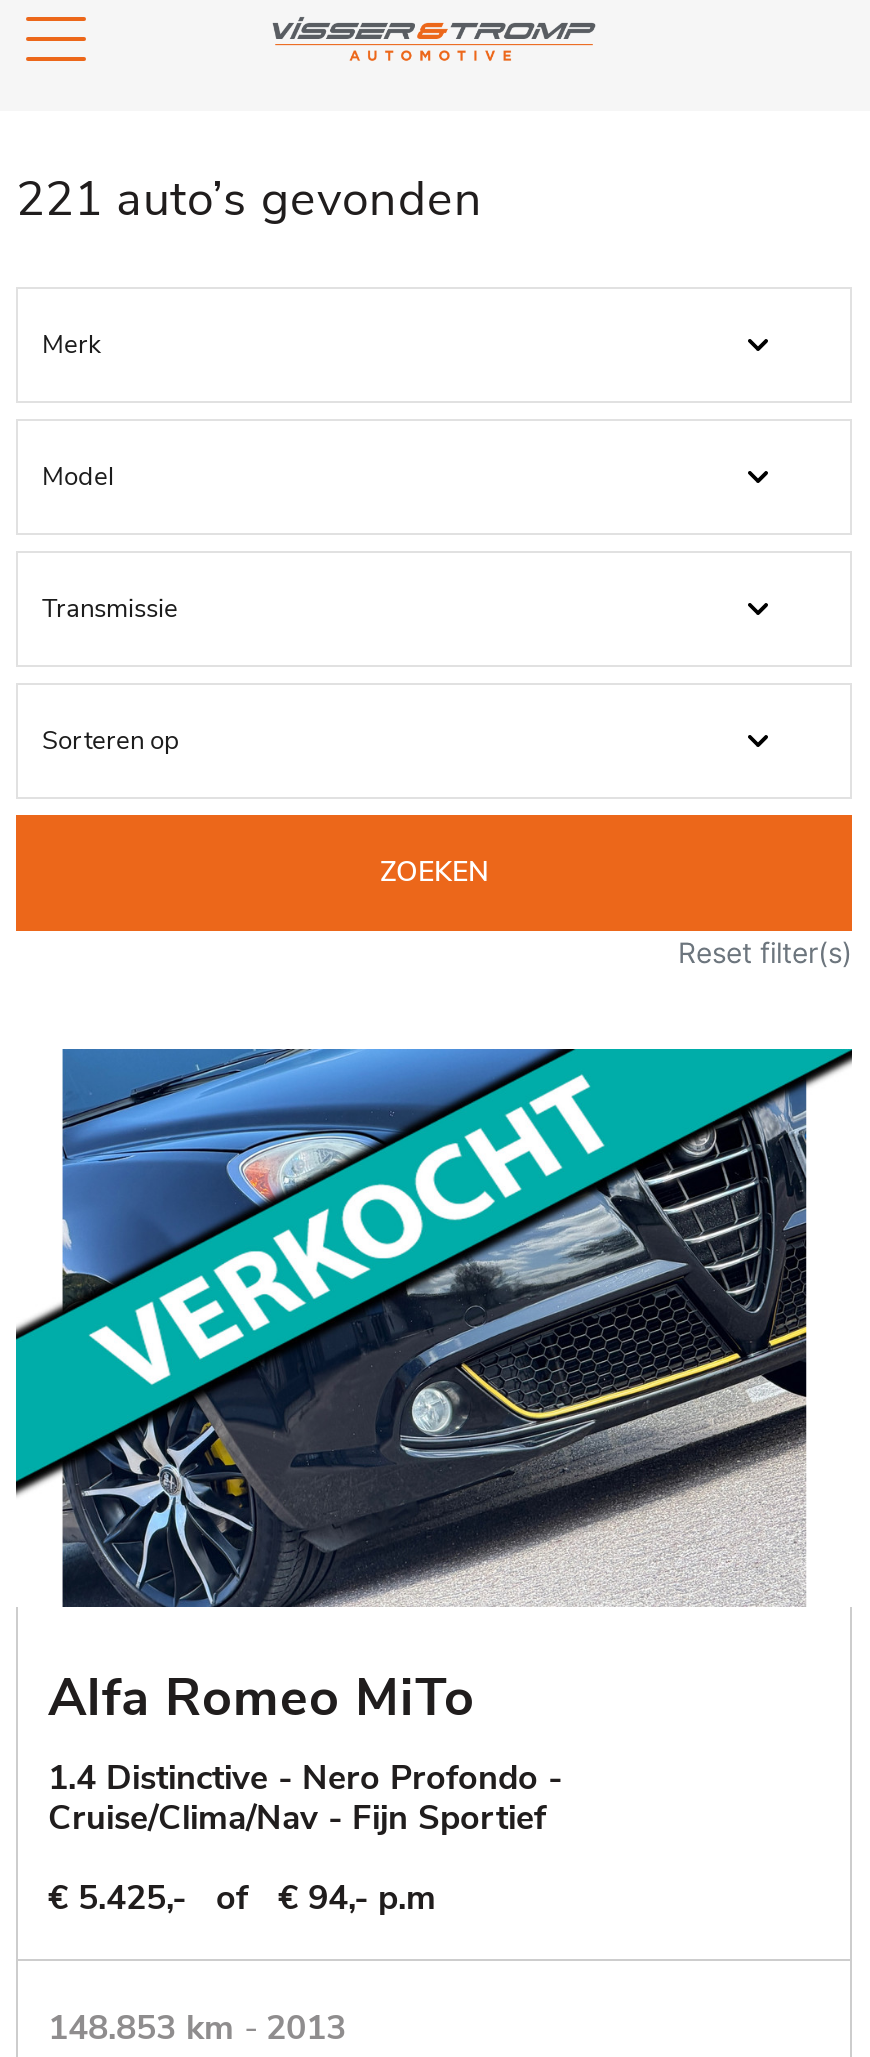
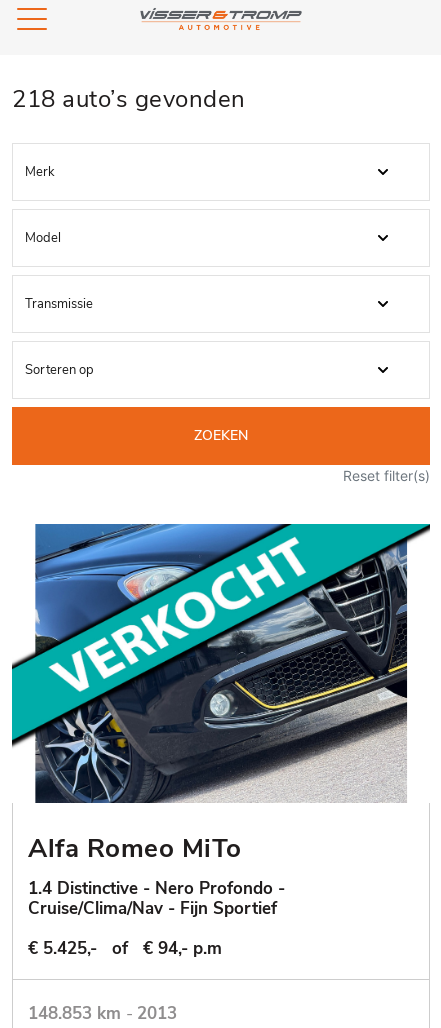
[16,167,483,231] 221 auto’s gevonden -> [12,83,245,115] 218 auto’s gevonden

